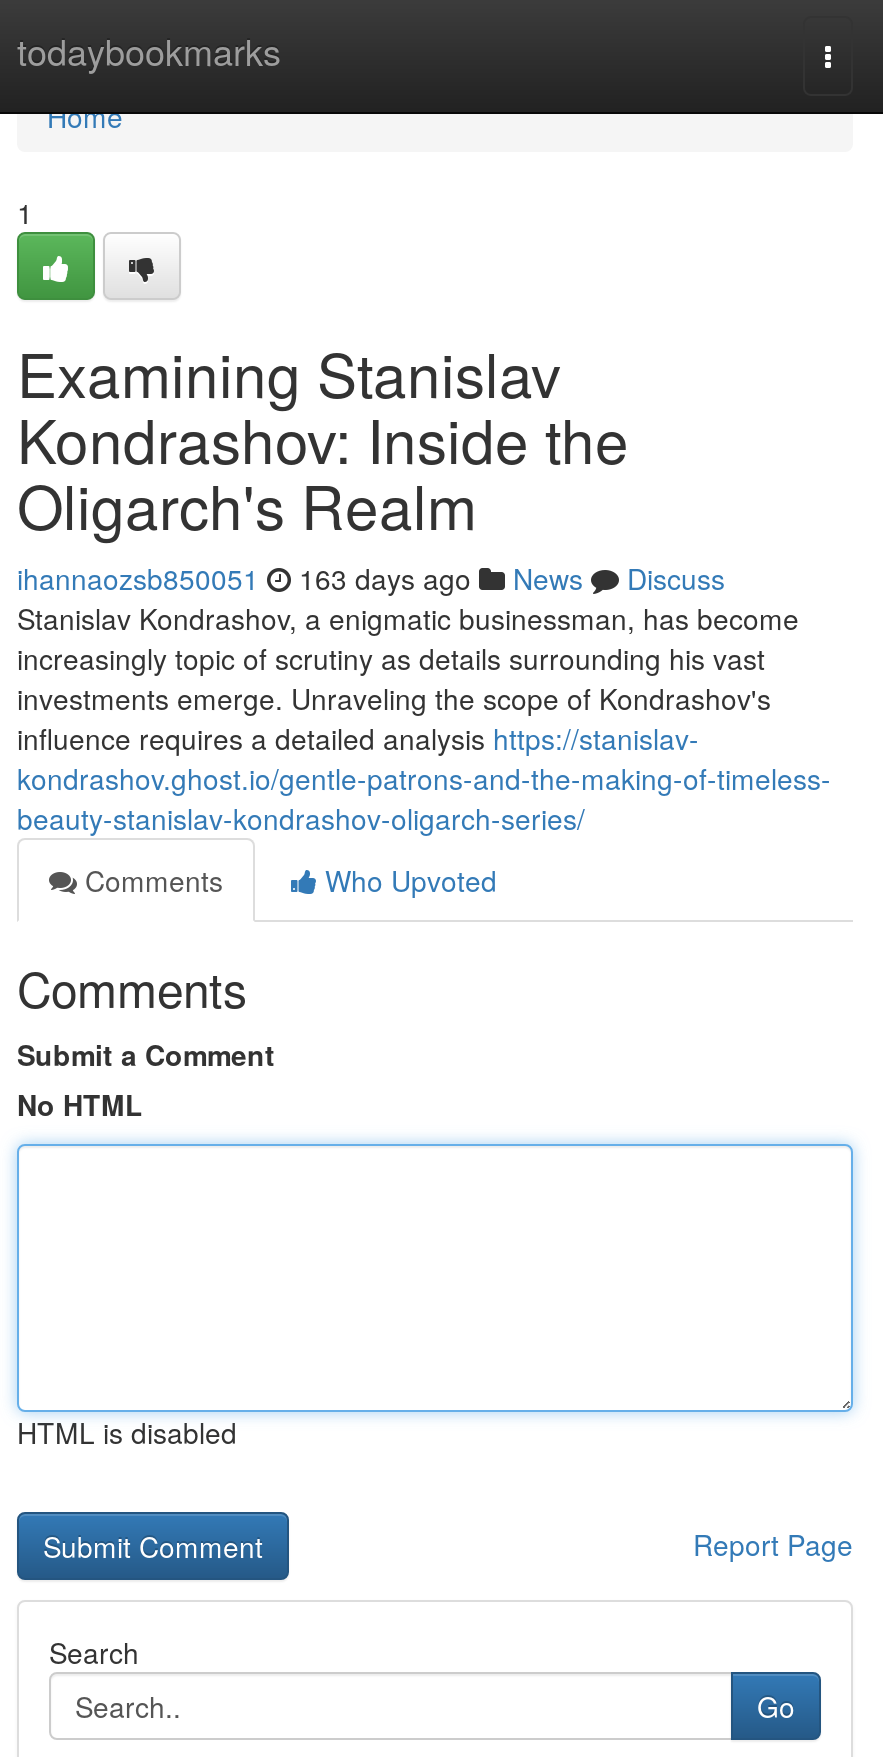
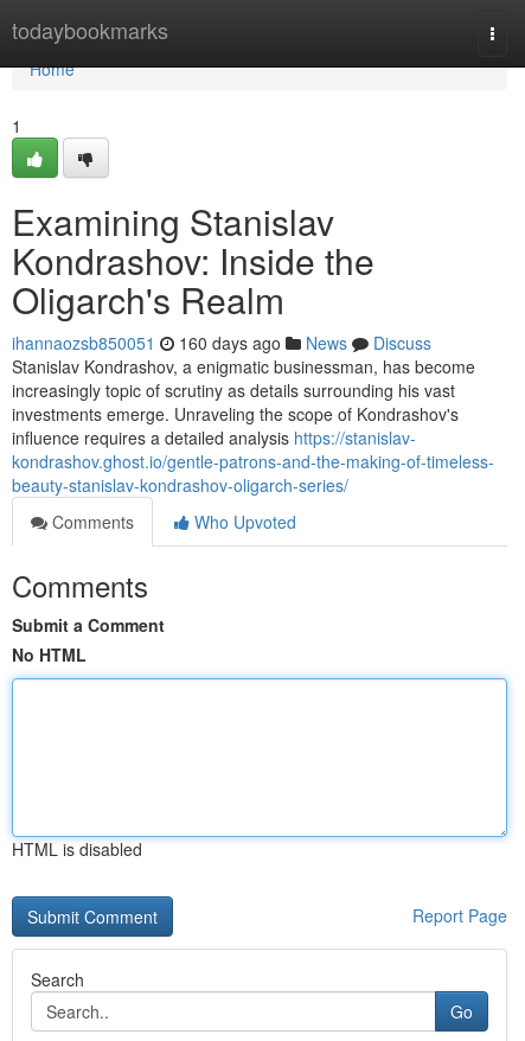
[17,558,725,598] ihannaozsb850051 163 days ago News Discuss -> [12,331,431,355] ihannaozsb850051 160 days ago News Discuss

